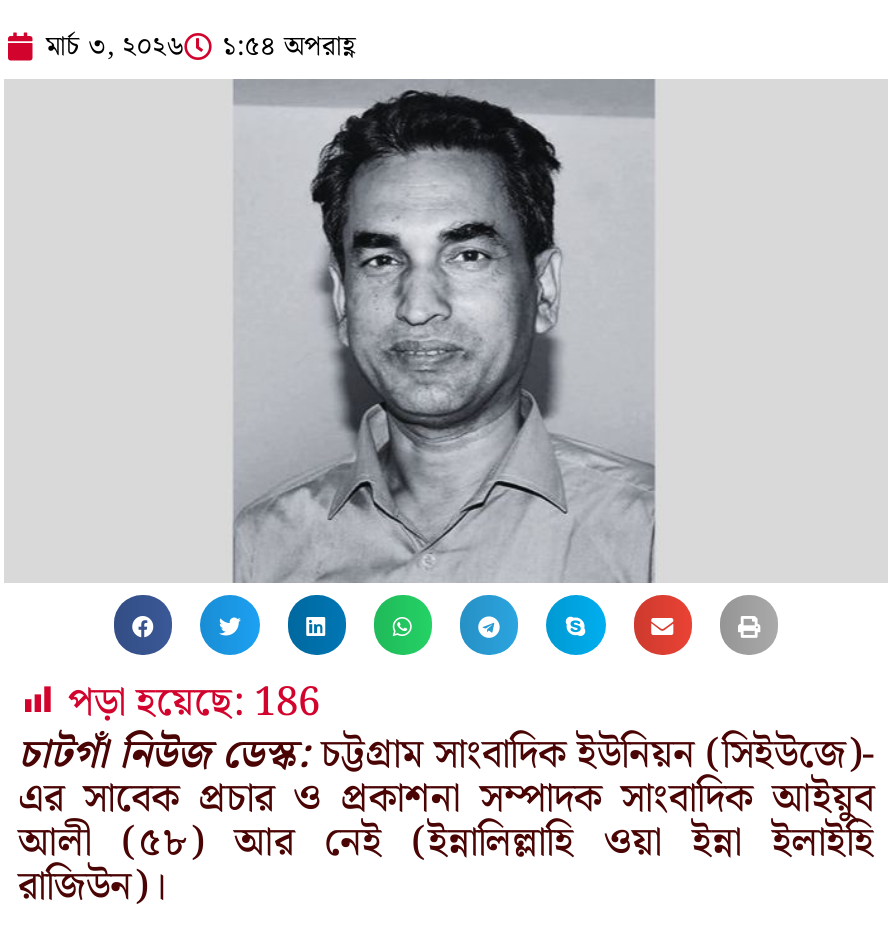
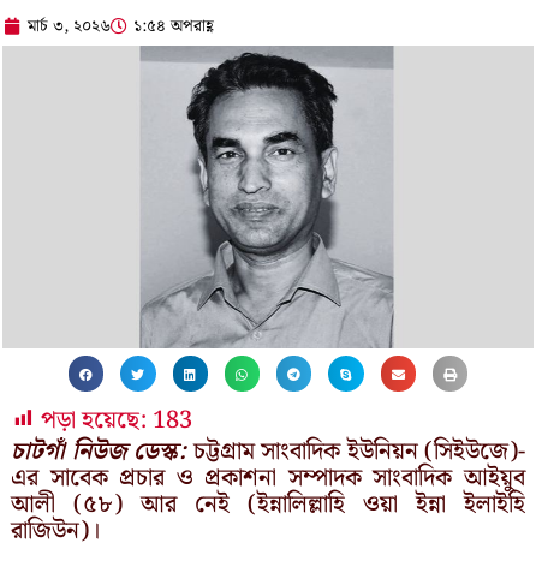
[68,670,320,734] পড়া হয়েছে: 186 -> [41,401,192,439] পড়া হয়েছে: 183

